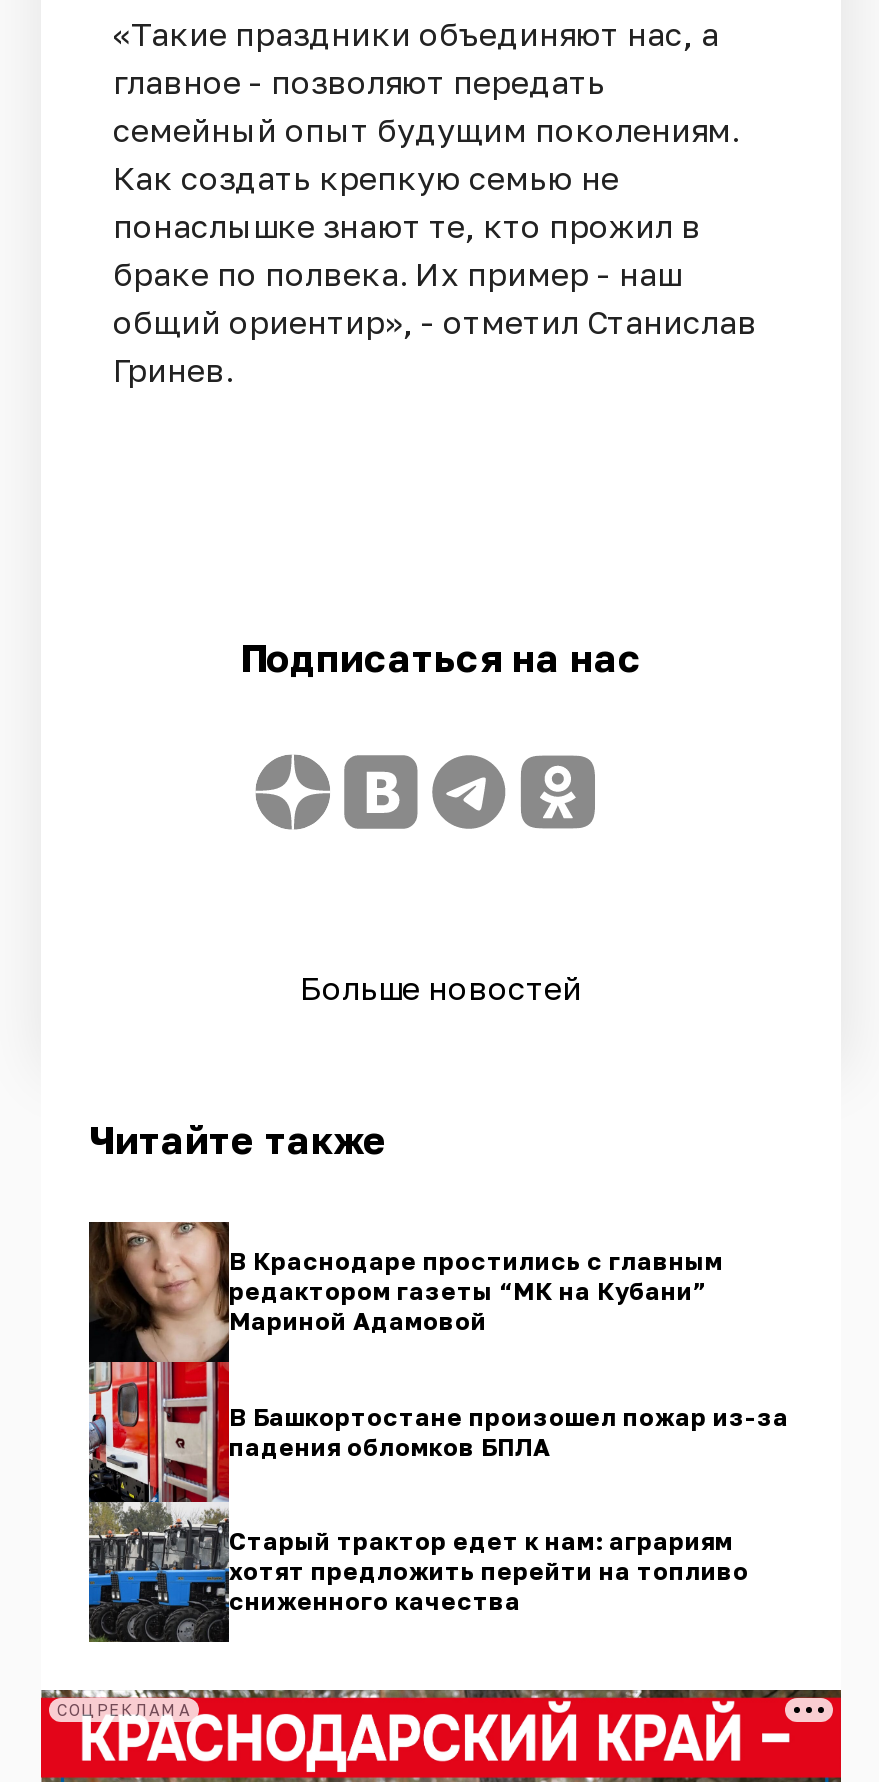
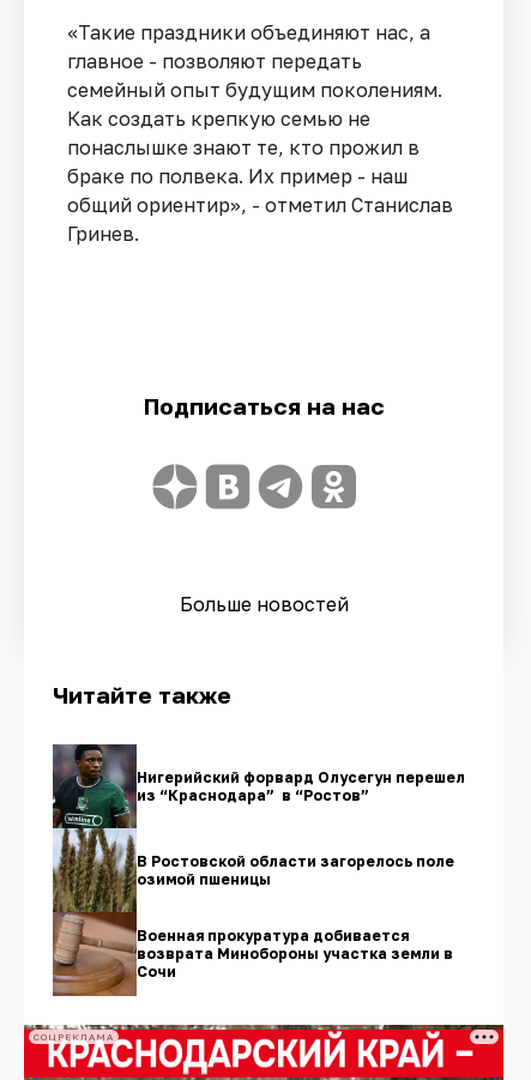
[87,1220,723,1644] [image] | В Краснодаре простились с главным | редактором газеты “МК на Кубани” | Мариной Адамовой -> [52,743,465,997] [image] | Нигерийский форвард Олусегун перешел | из “Краснодара” в “Ростов”
[229,1402,789,1462] В Башкортостане произошел пожар из-за | падения обломков БПЛА -> [137,852,454,888] В Ростовской области загорелось поле | озимой пшеницы
[229,1527,749,1617] Старый трактор едет к нам: аграриям | хотят предложить перейти на топливо | сниженного качества -> [137,927,453,981] Военная прокуратура добивается | возврата Минобороны участка земли в | Сочи

